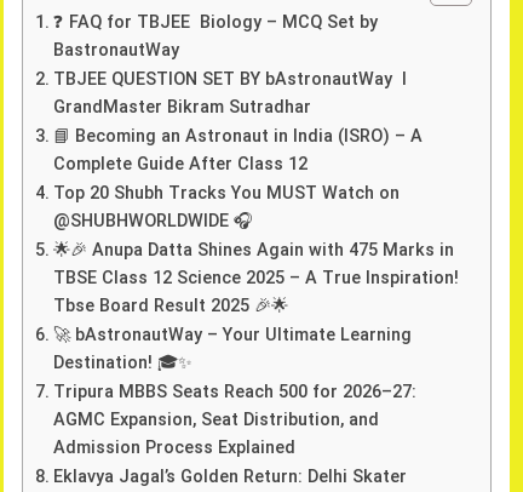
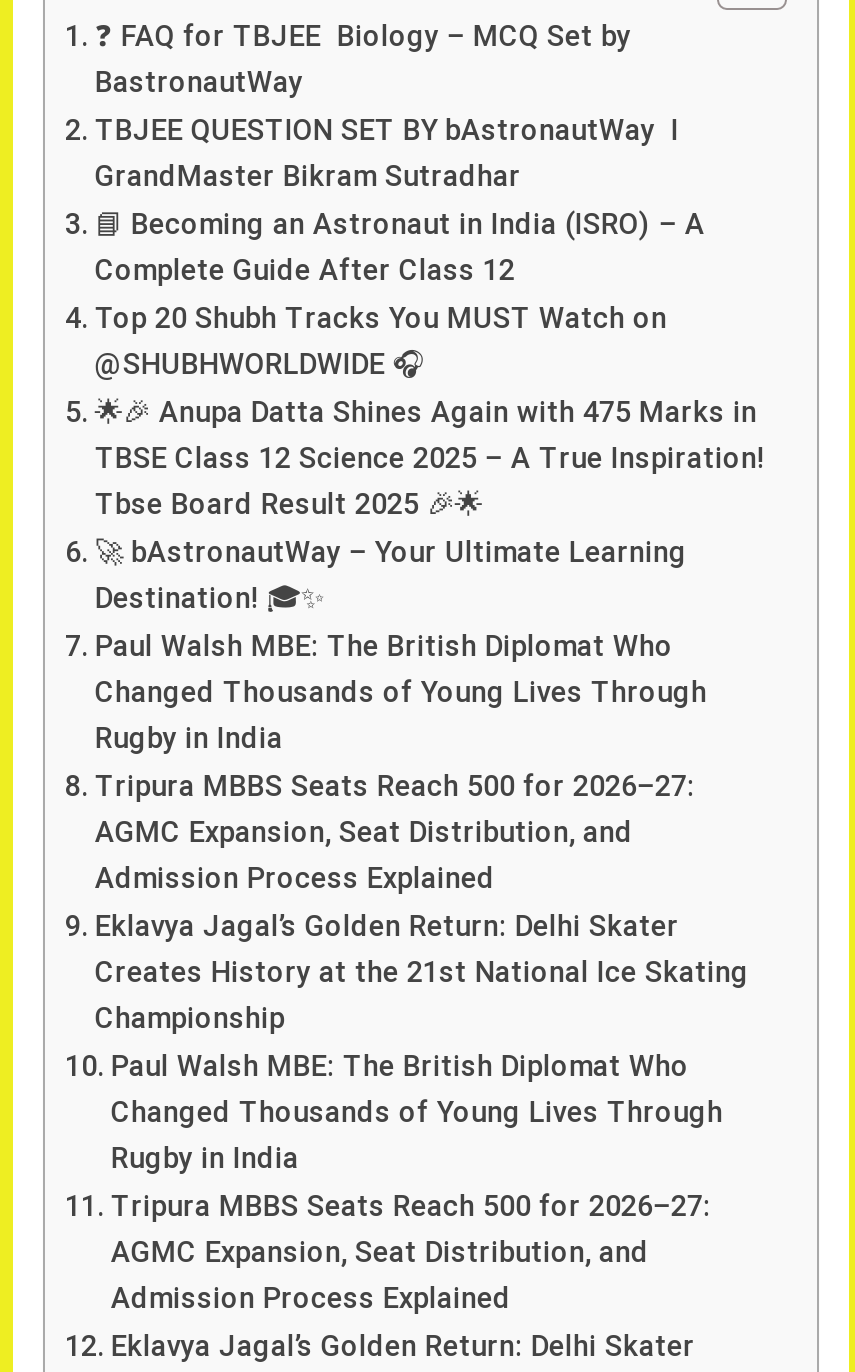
none -> [95,630,749,1176] Paul Walsh MBE: The British Diplomat Who | Changed Thousands of Young Lives Through | Rugby in India | Tripura MBBS Seats Reach 500 for 2026–27: | AGMC Expansion, Seat Distribution, and | Admission Process Explained | Eklavya Jagal’s Golden Return: Delhi Skater | Creates History at the 21st National Ice Skating | Championship | Paul Walsh MBE: The British Diplomat Who | Changed Thousands of Young Lives Through | Rugby in India

